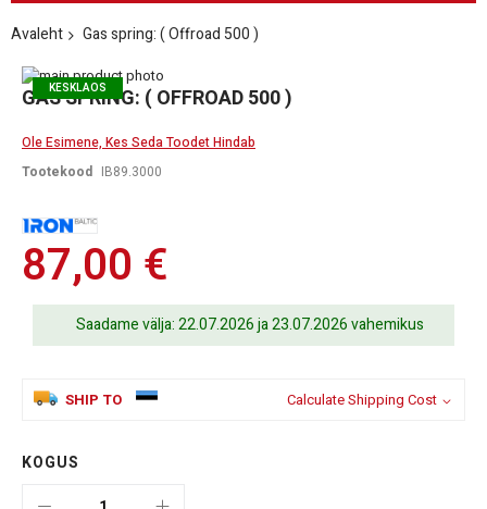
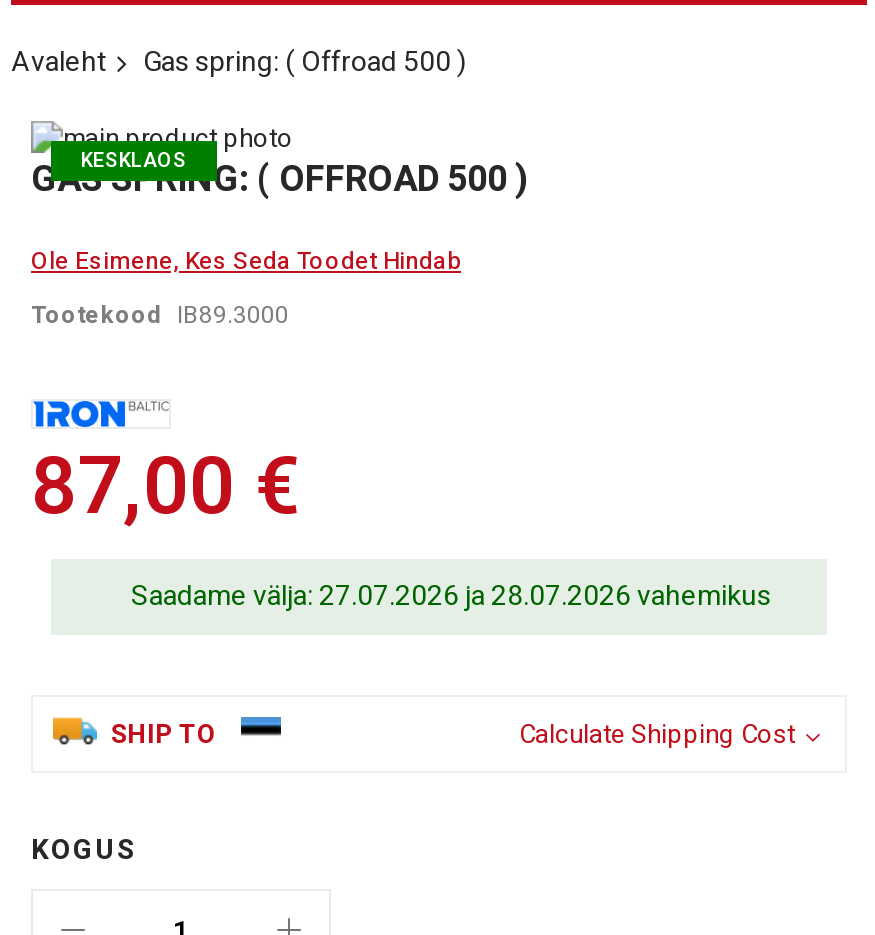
[76,313,424,336] Saadame välja: 22.07.2026 ja 23.07.2026 vahemikus -> [131,575,771,617] Saadame välja: 27.07.2026 ja 28.07.2026 vahemikus

